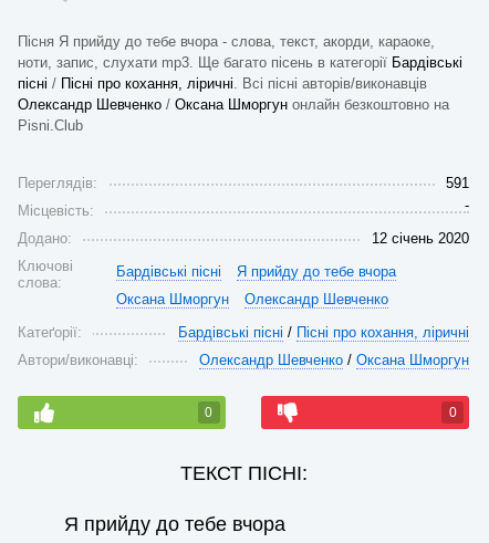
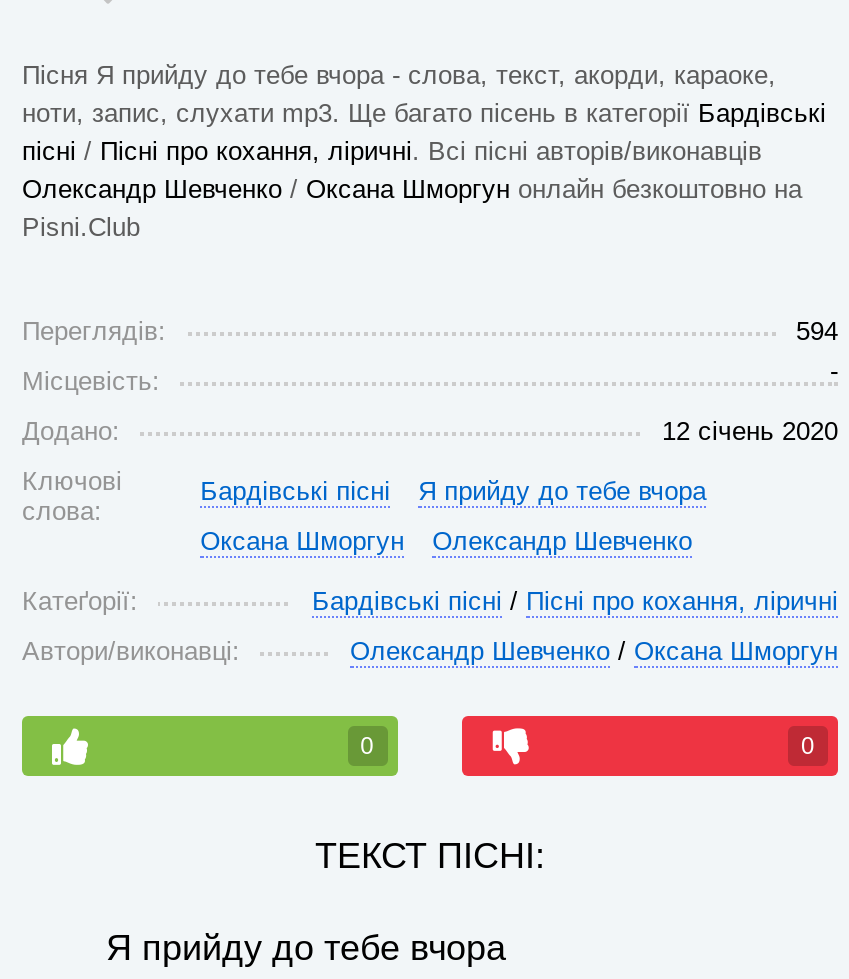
[446,175,469,191] 591 -> [796,316,838,346] 594

